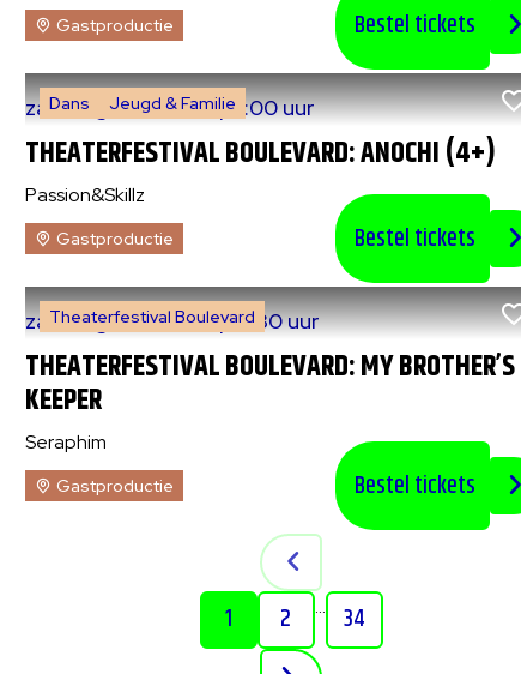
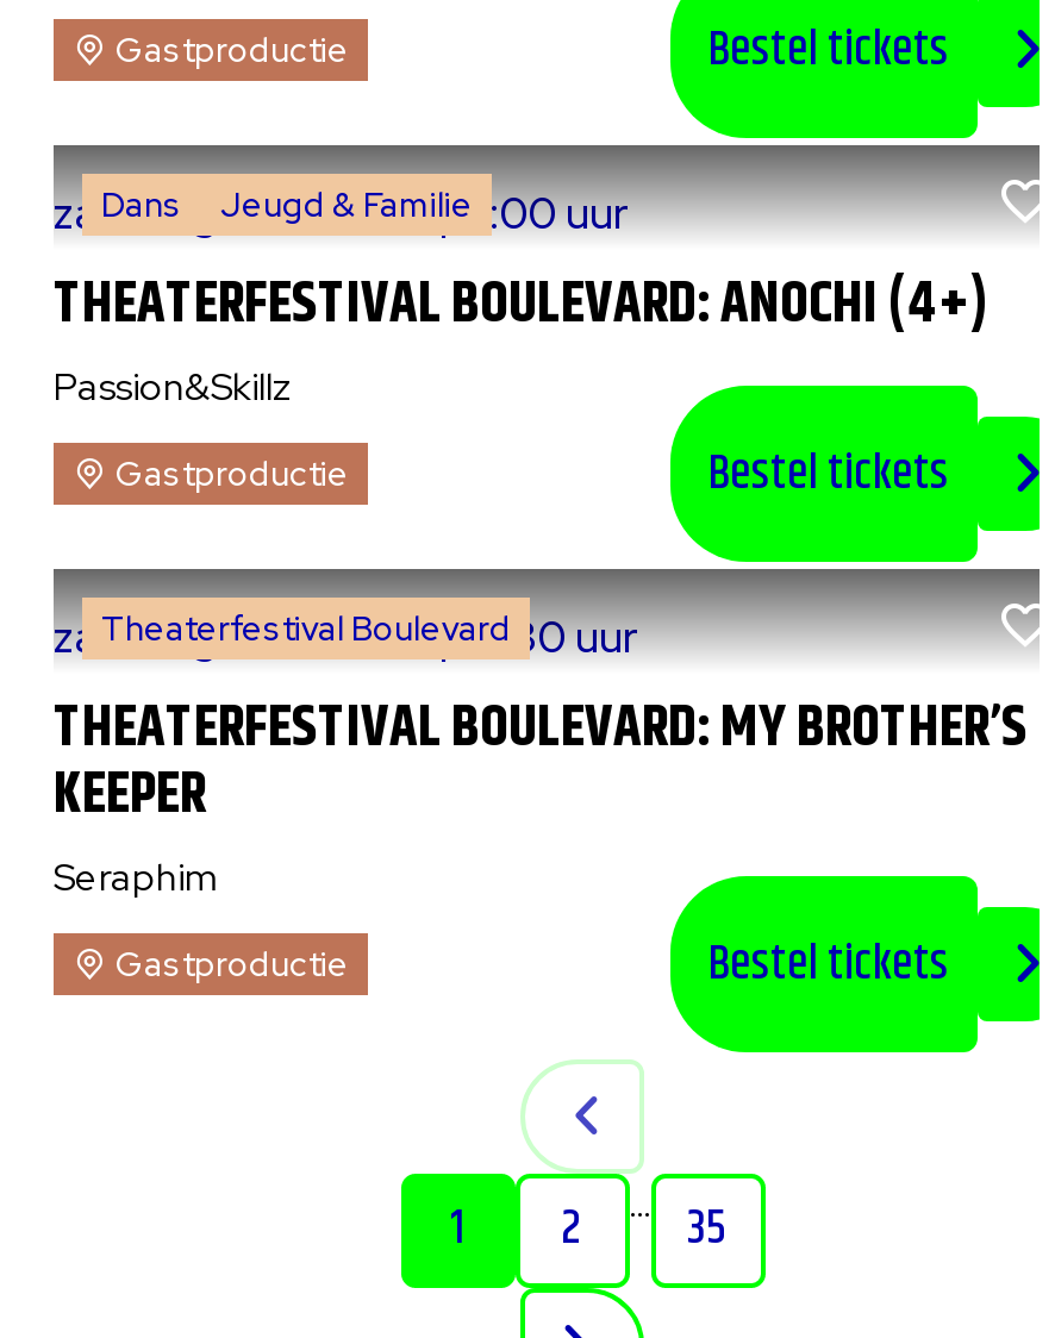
[343,601,365,638] 34 -> [687,1193,728,1267] 35

